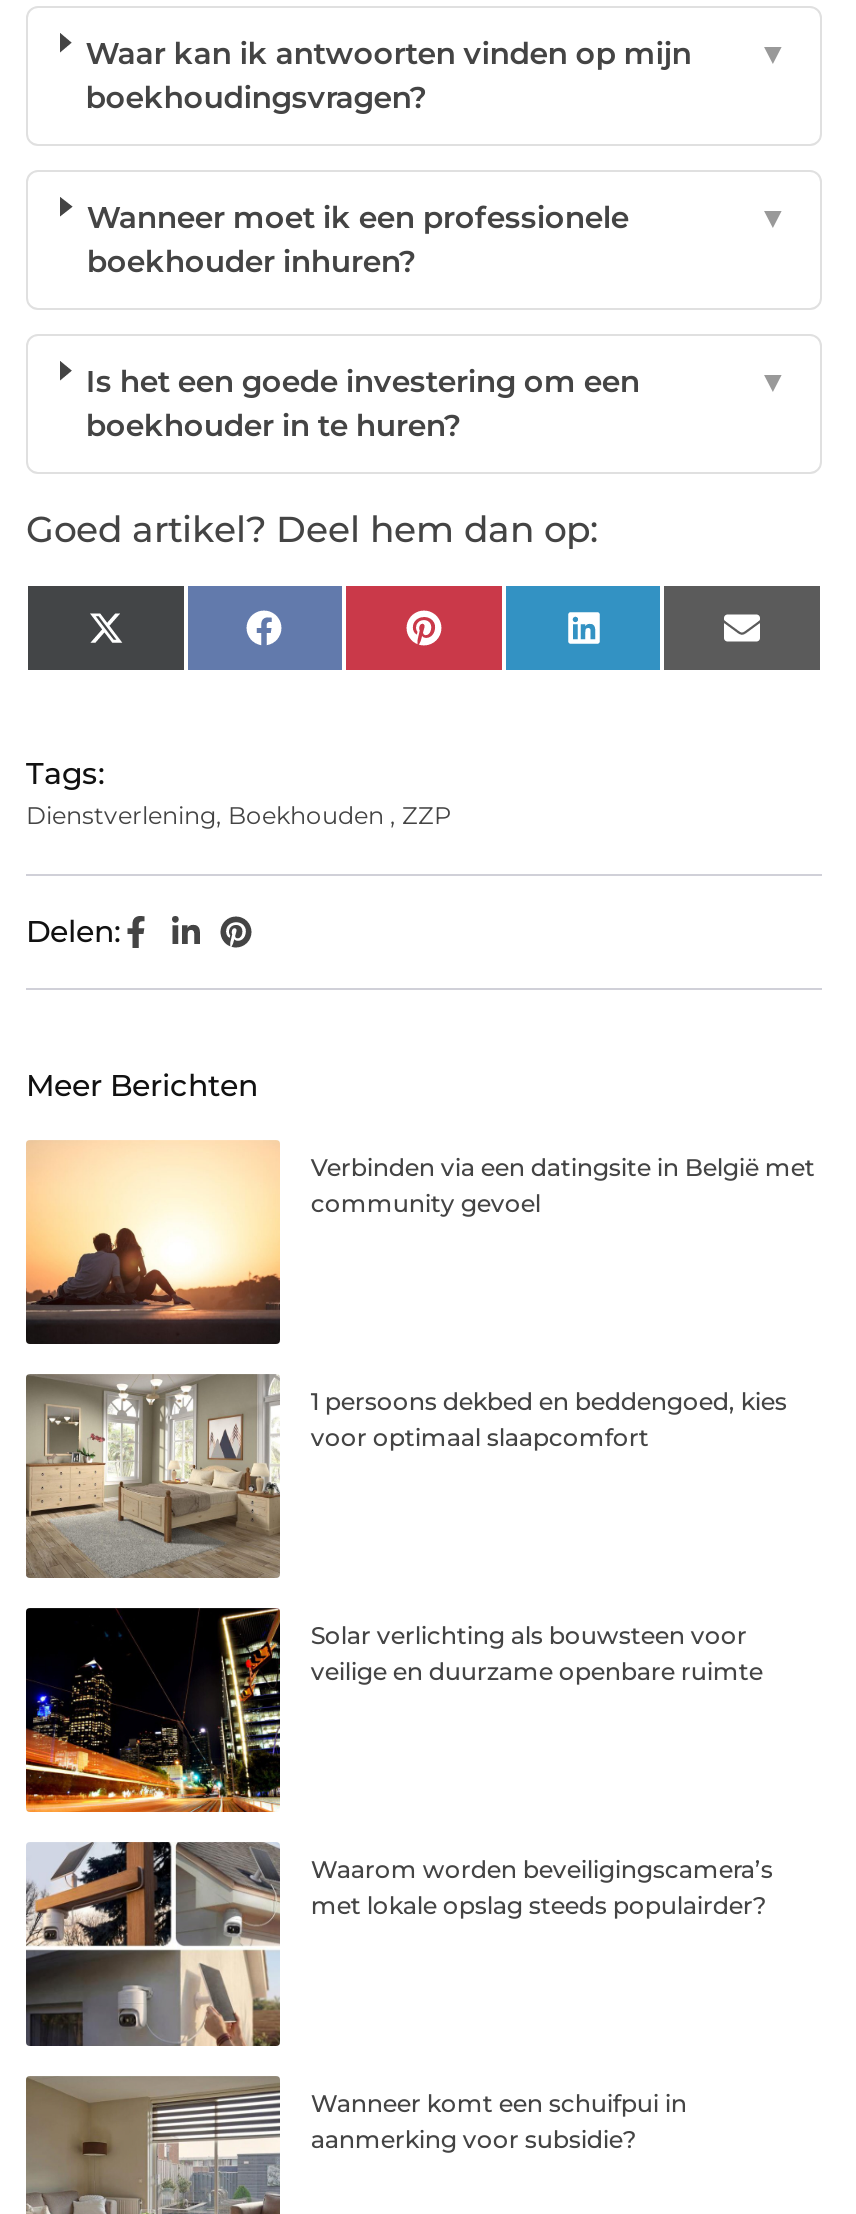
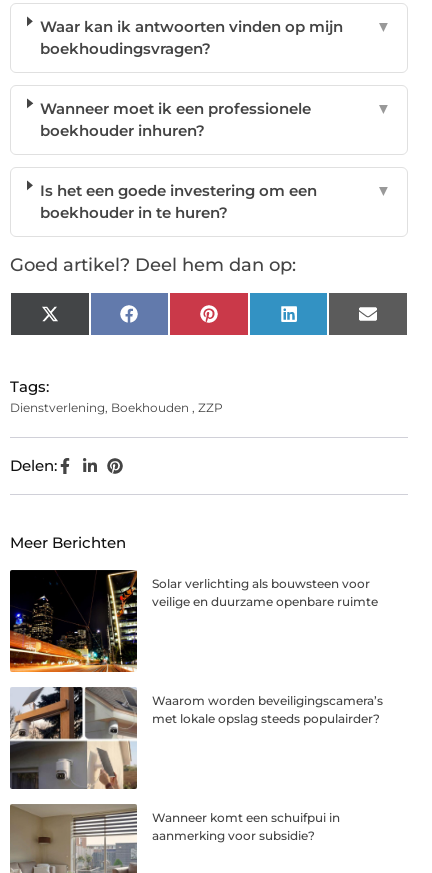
[24,1140,815,1346] [image] | Verbinden via een datingsite in België met | community gevoel -> none
[24,1374,787,1578] [image] | 1 persoons dekbed en beddengoed, kies | voor optimaal slaapcomfort -> none

